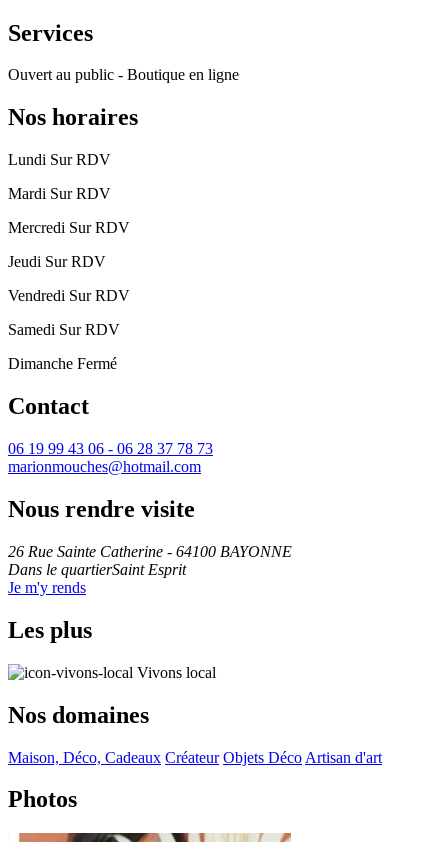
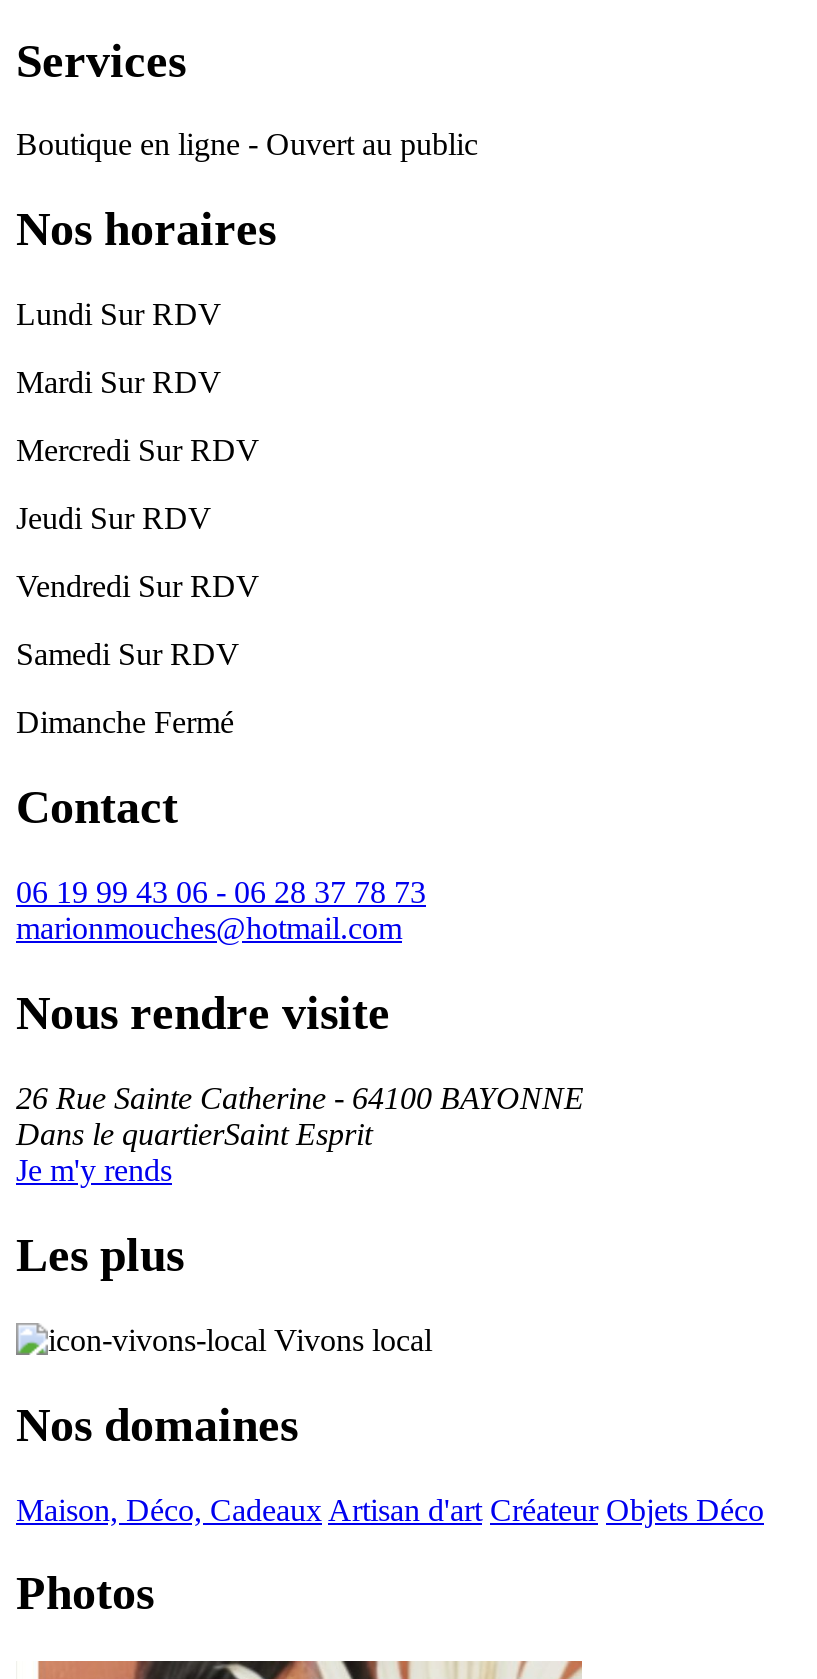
[8,66,239,83] Ouvert au public - Boutique en ligne -> [16,128,478,162] Boutique en ligne - Ouvert au public
[8,748,382,765] Maison, Déco, Cadeaux Créateur Objets Déco Artisan d'art -> [16,1492,764,1526] Maison, Déco, Cadeaux Artisan d'art Créateur Objets Déco

